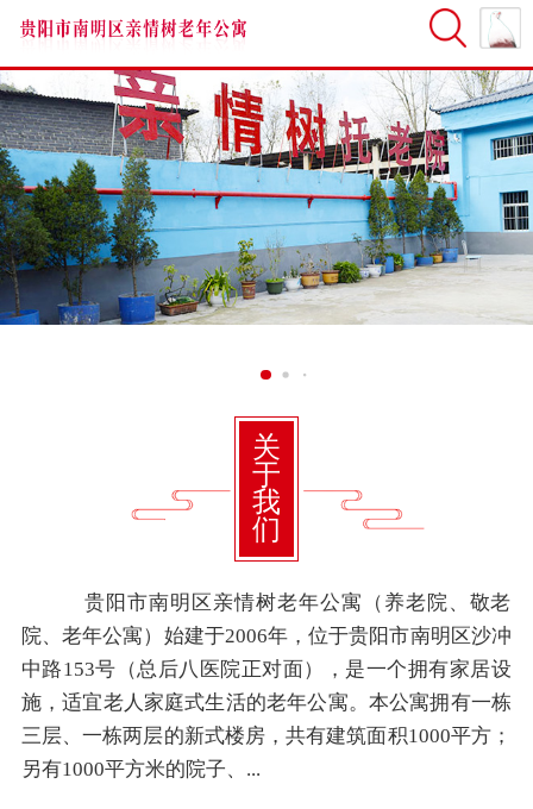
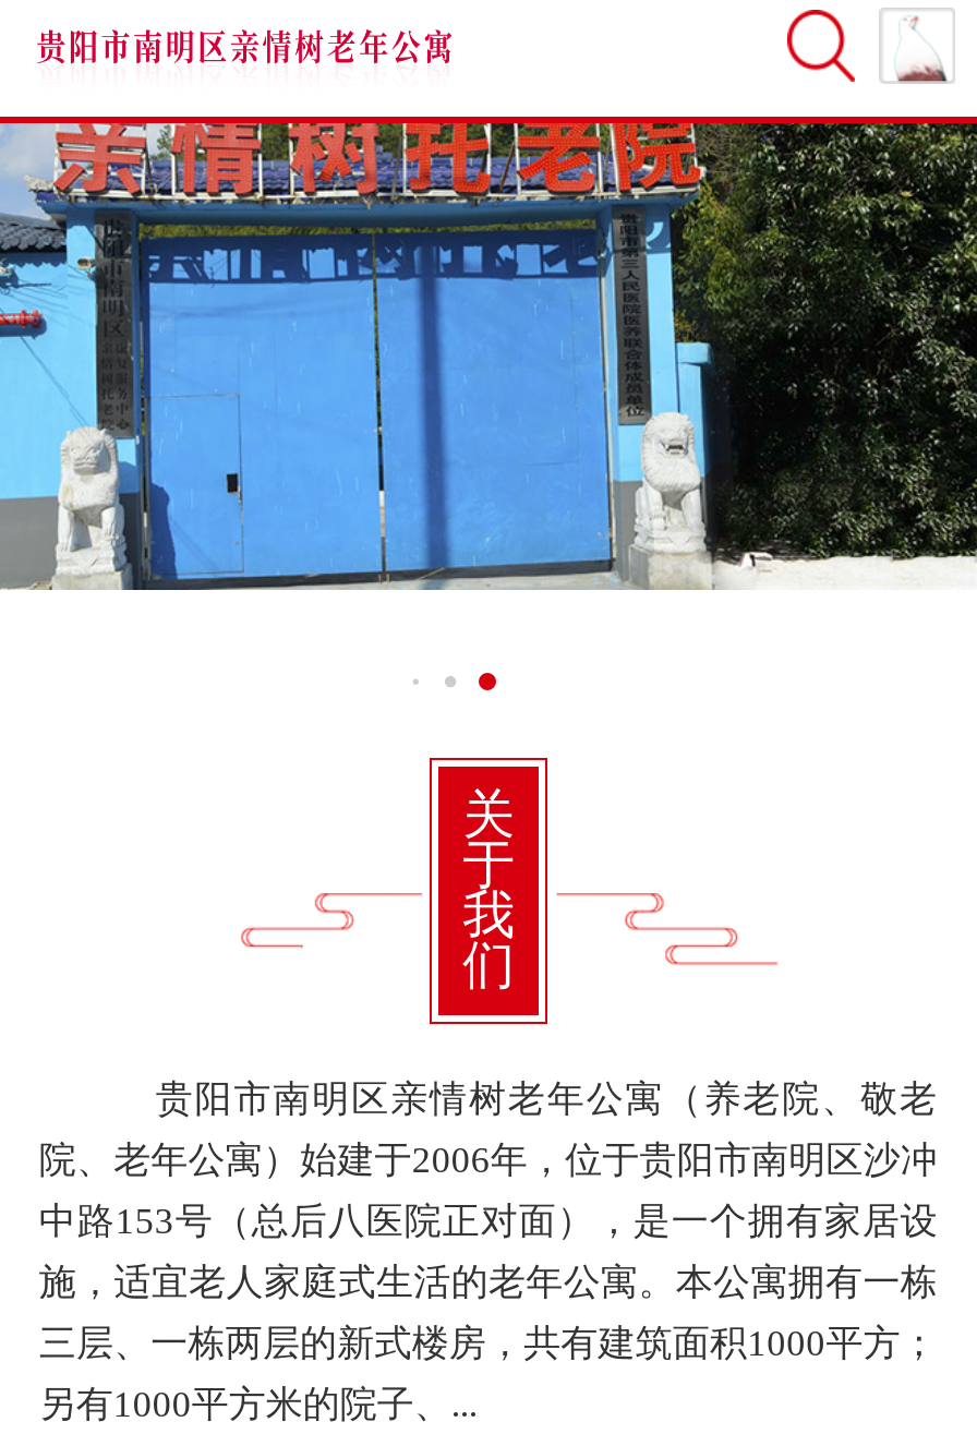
[4,69,529,326] [image] -> [7,121,970,592] [image]

